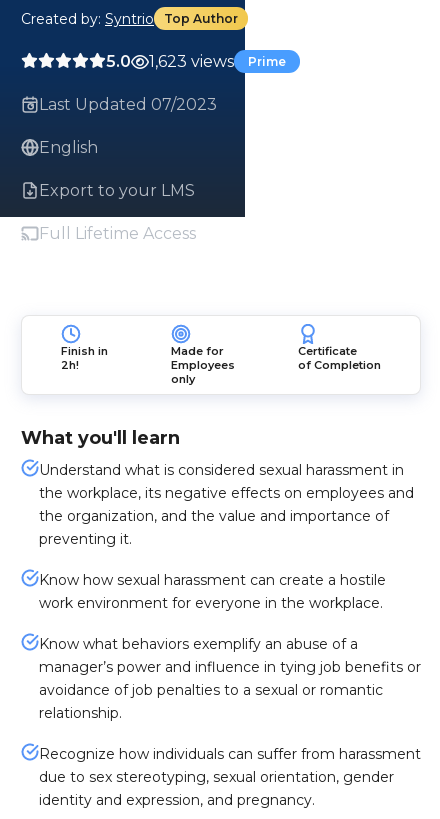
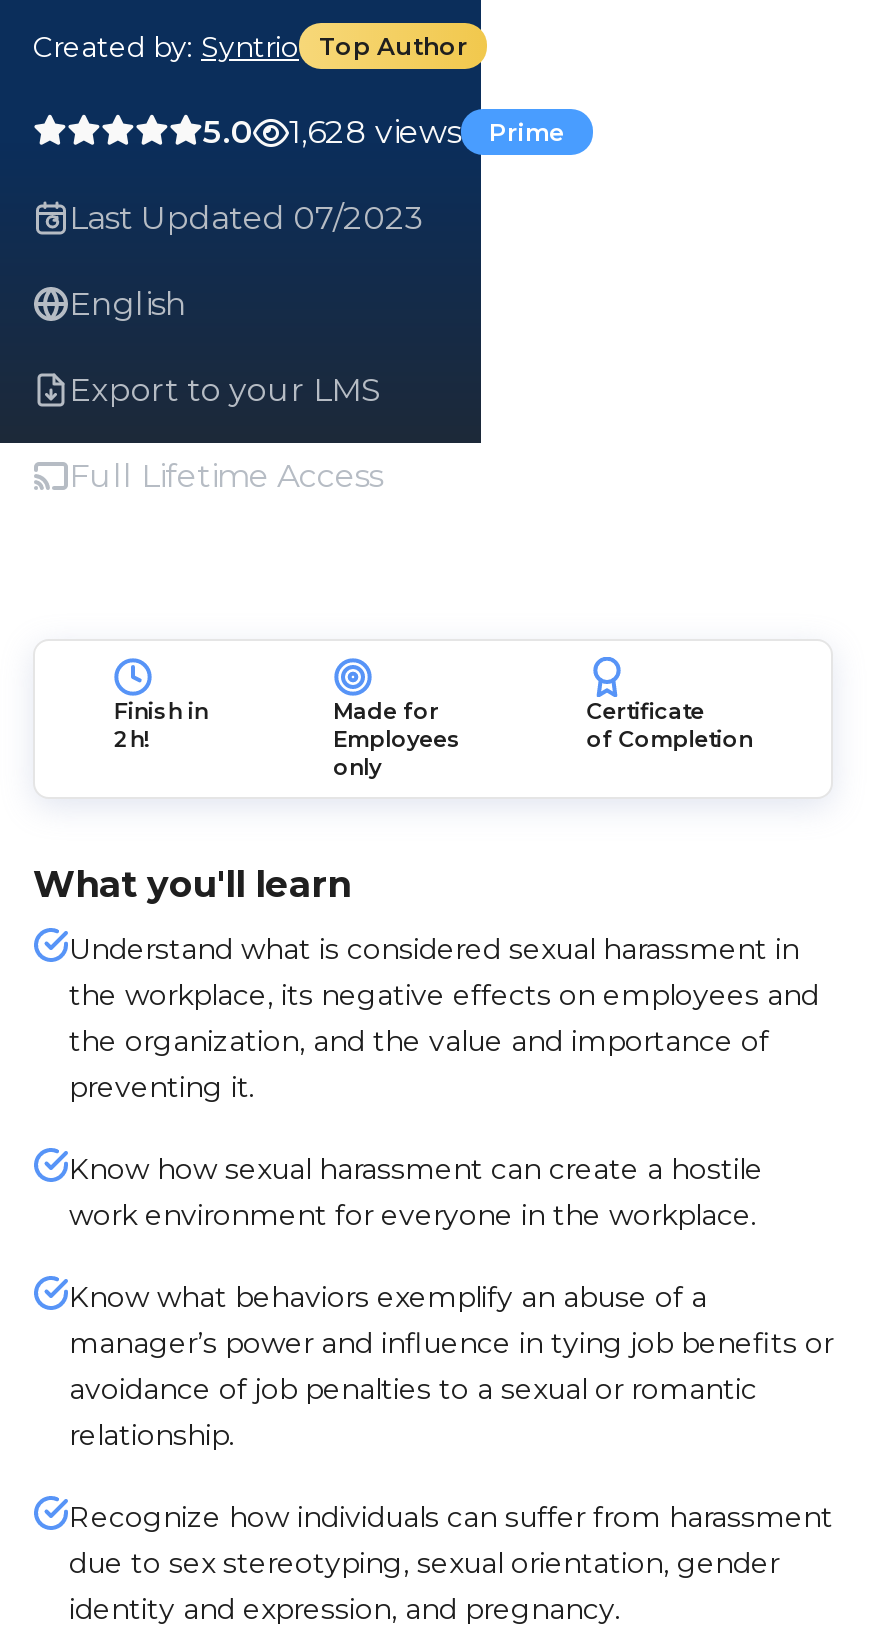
[106,52,286,71] 5.0 1,623 views Prime -> [203,113,565,151] 5.0 1,628 views Prime

